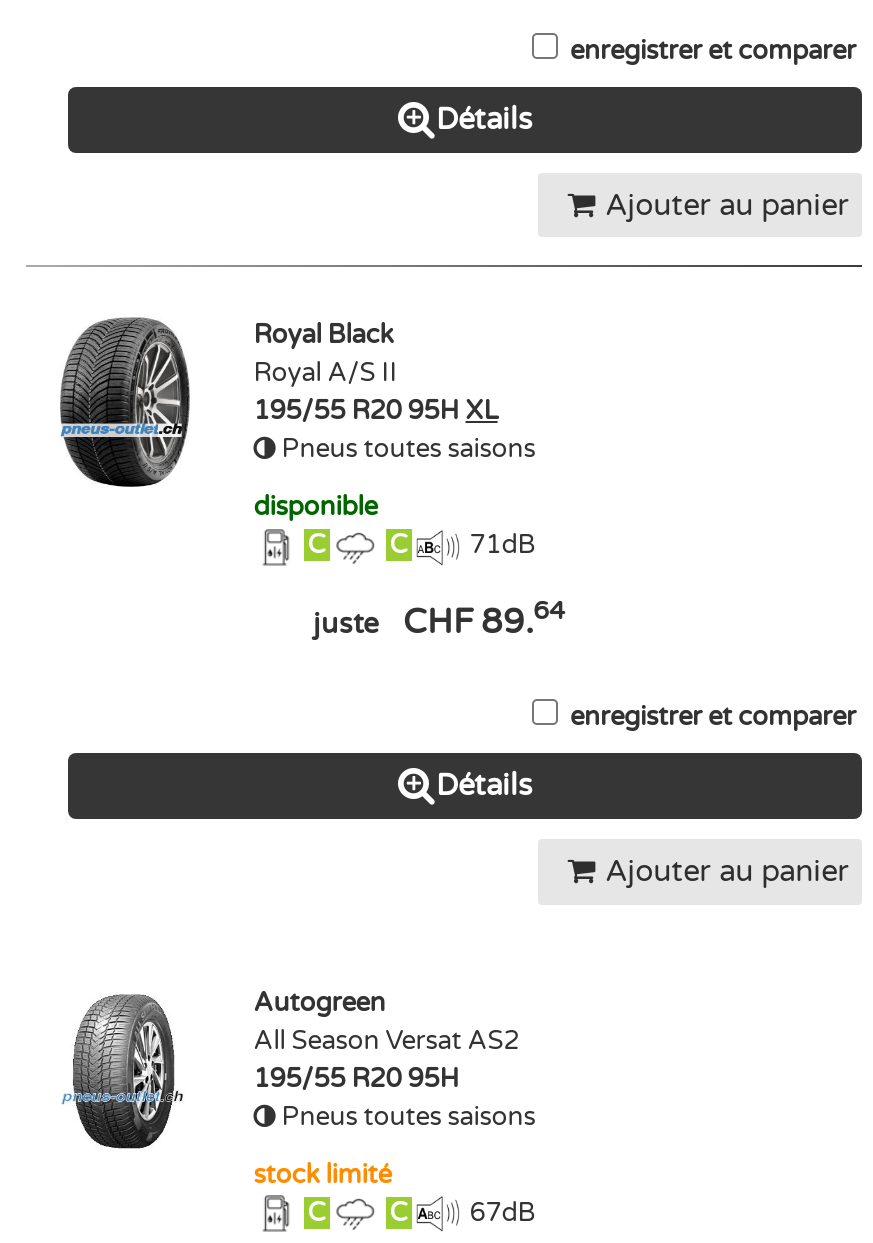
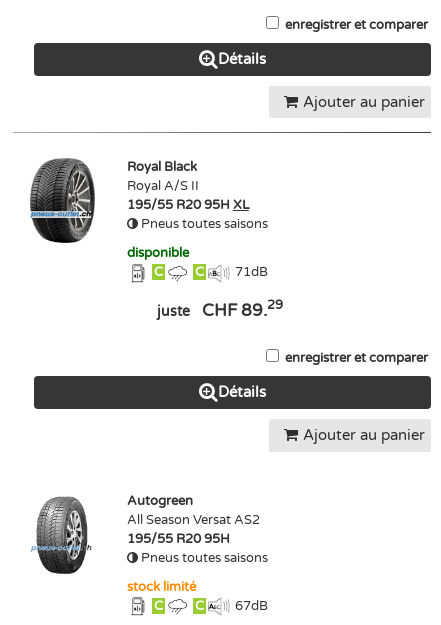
[313,596,565,642] juste CHF 89.64 -> [156,297,282,321] juste CHF 89.29

